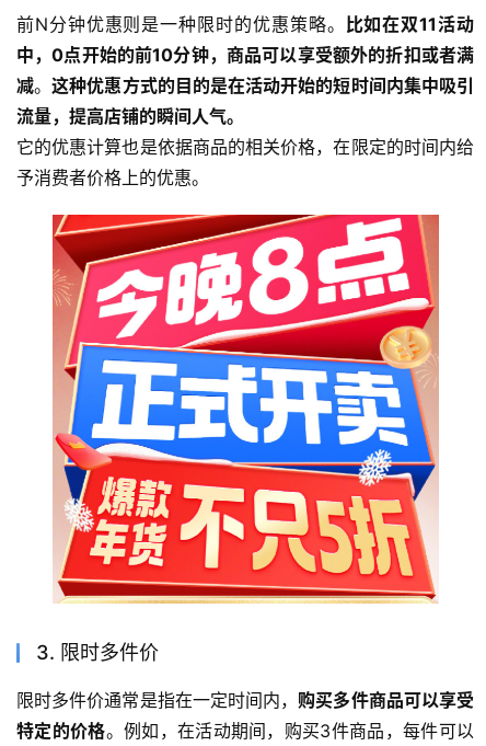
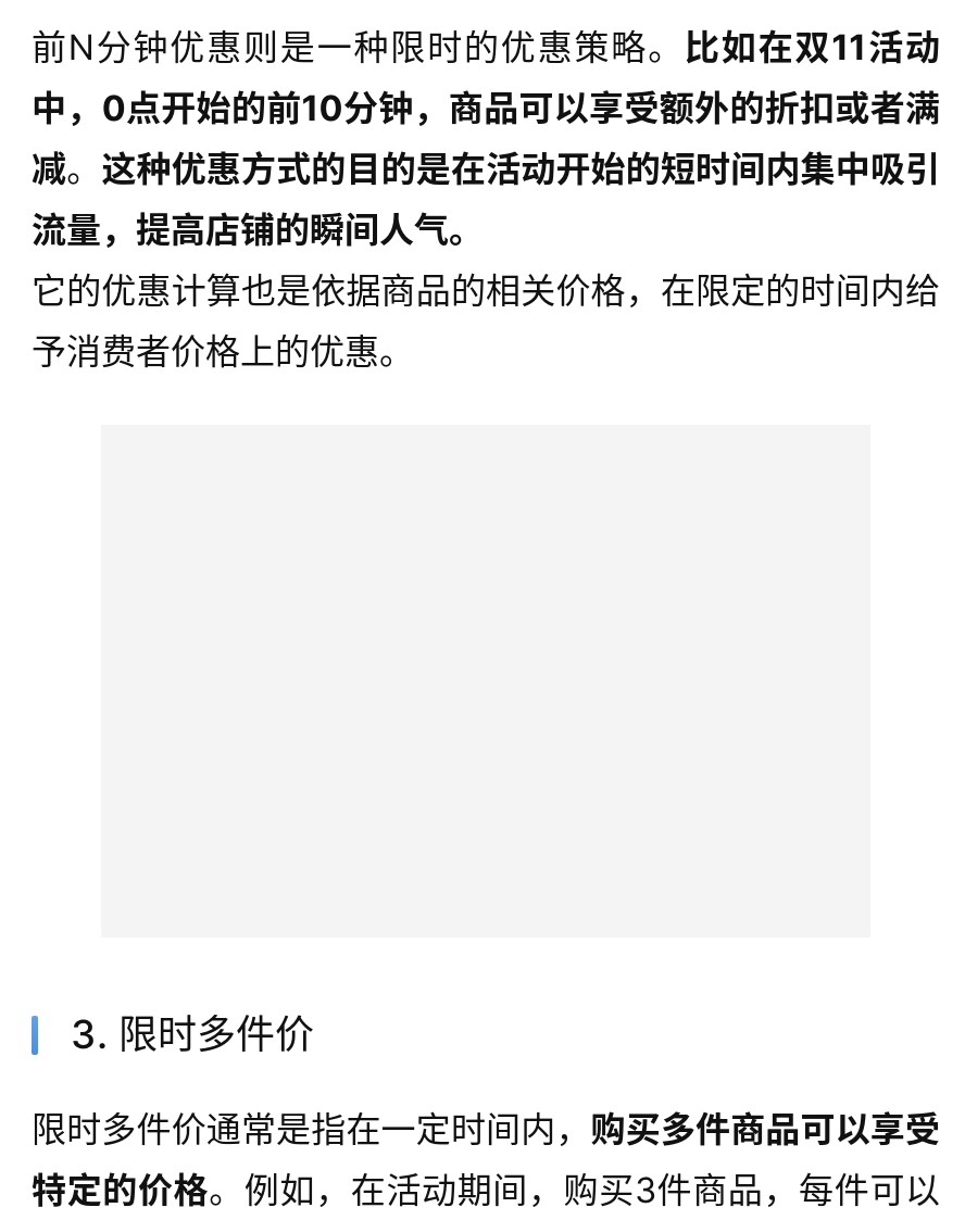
[51,214,440,604] [image] -> none

